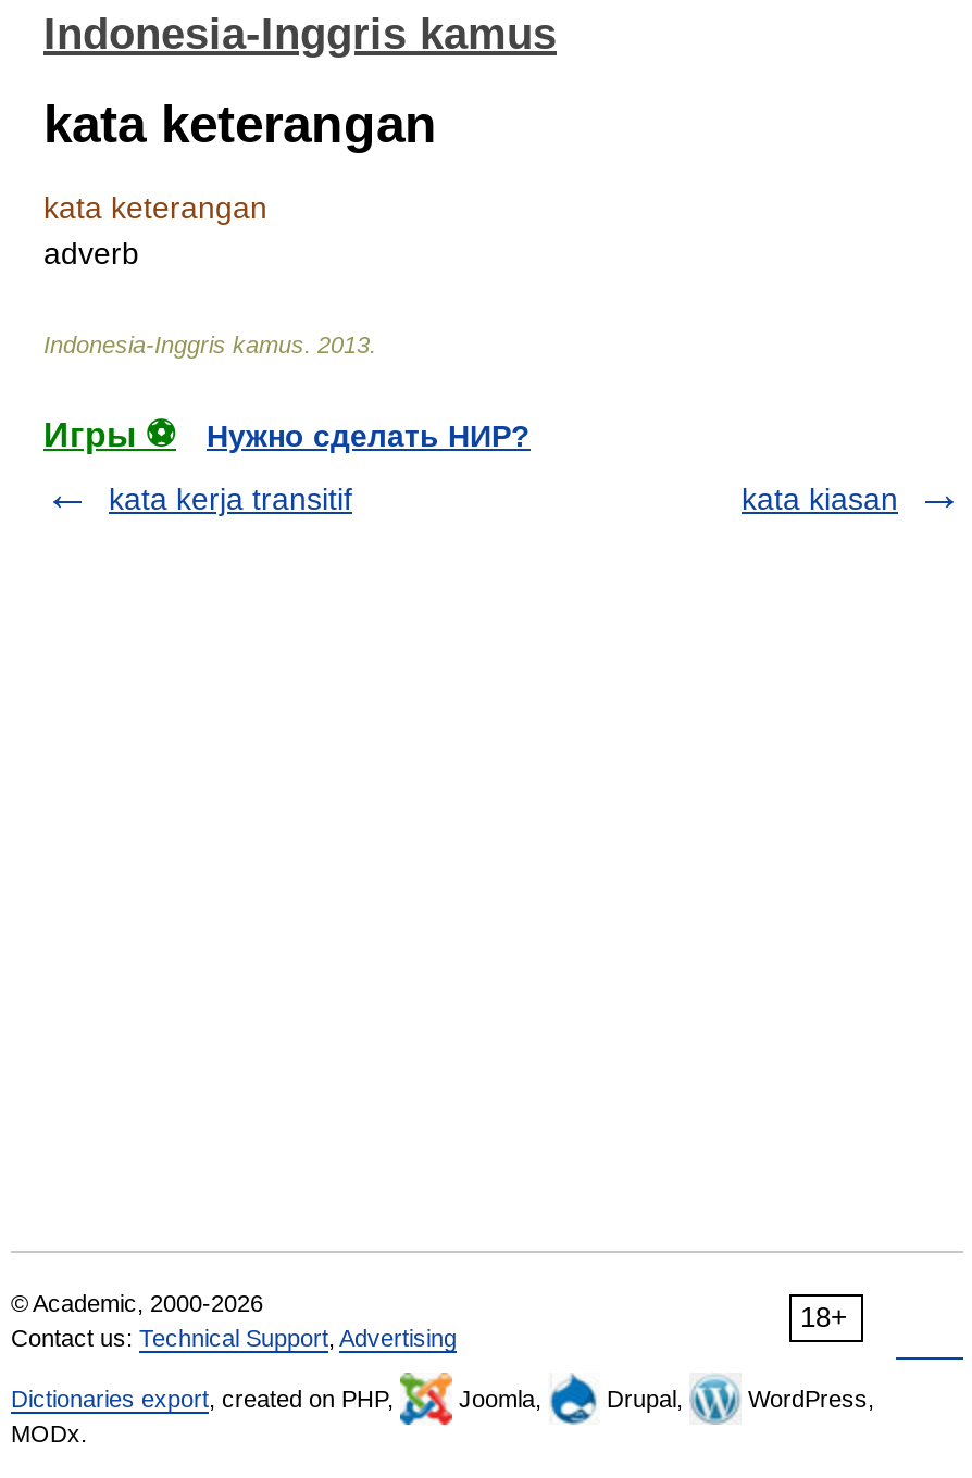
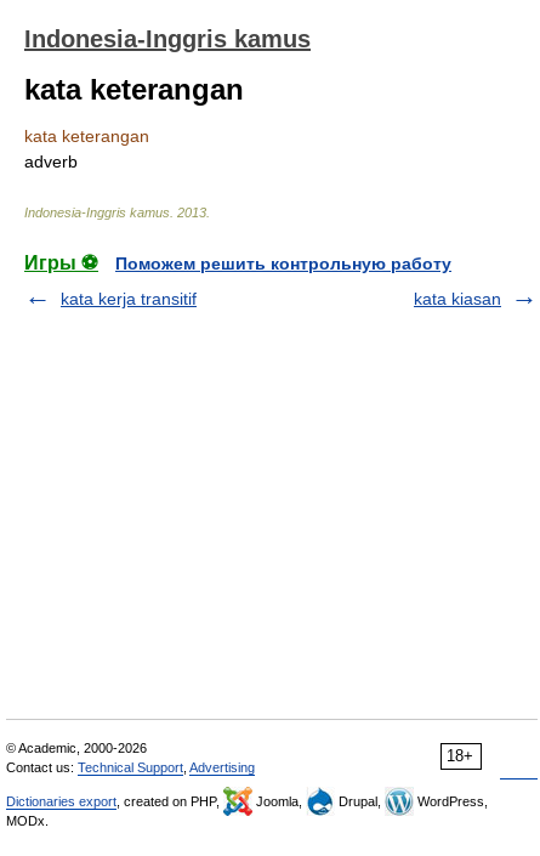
[207,418,531,453] Нужно сделать НИР? -> [115,254,451,273] Поможем решить контрольную работу

